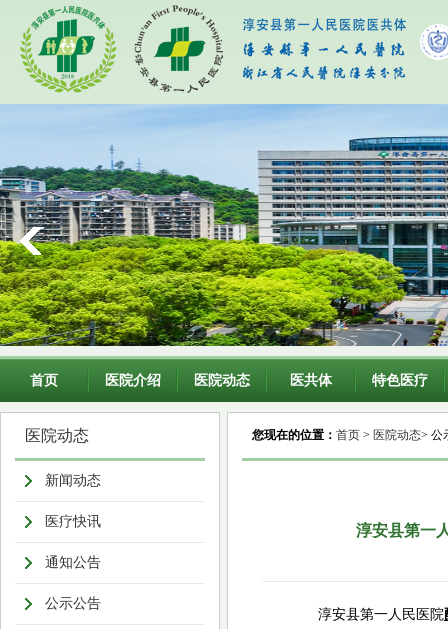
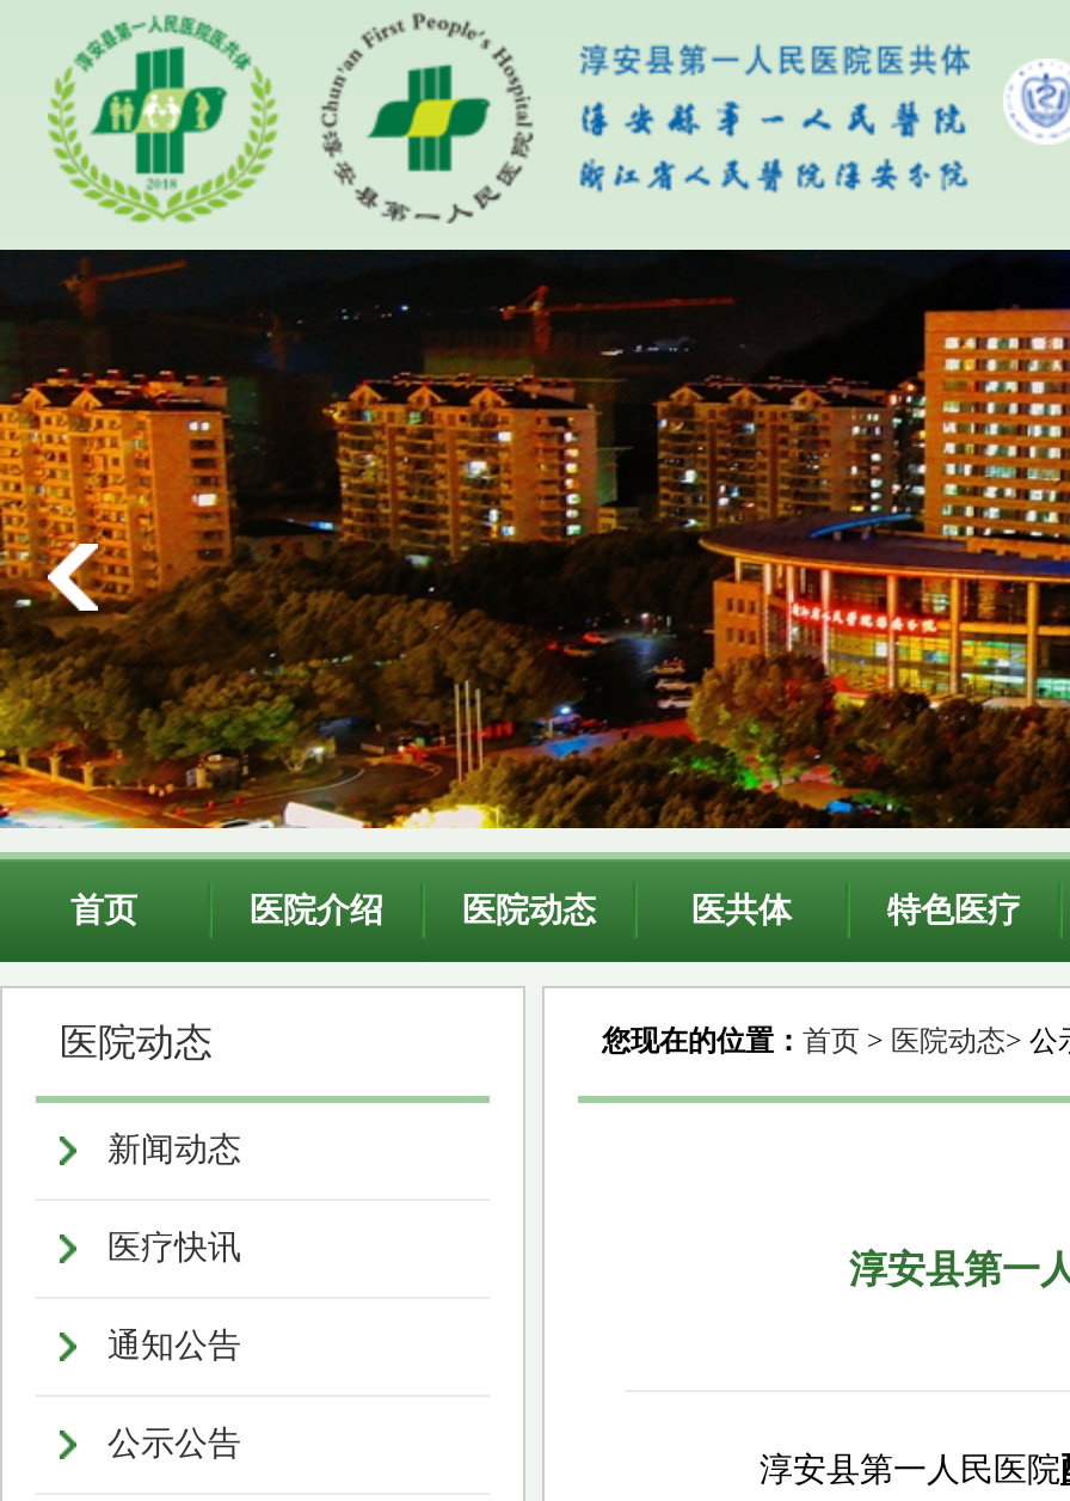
[3,104,445,347] [image] -> [7,247,1063,831] [image]

